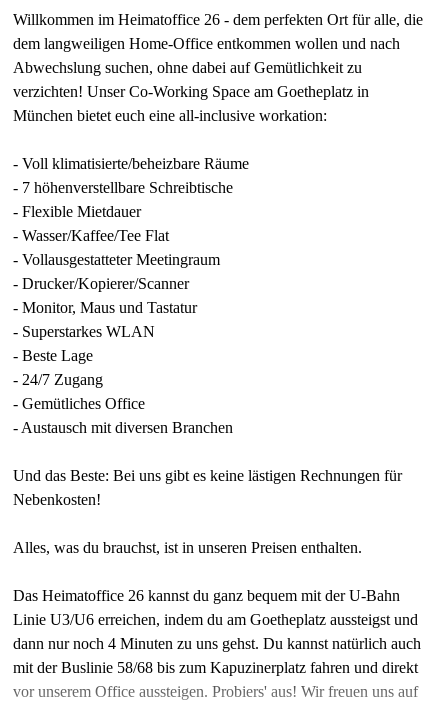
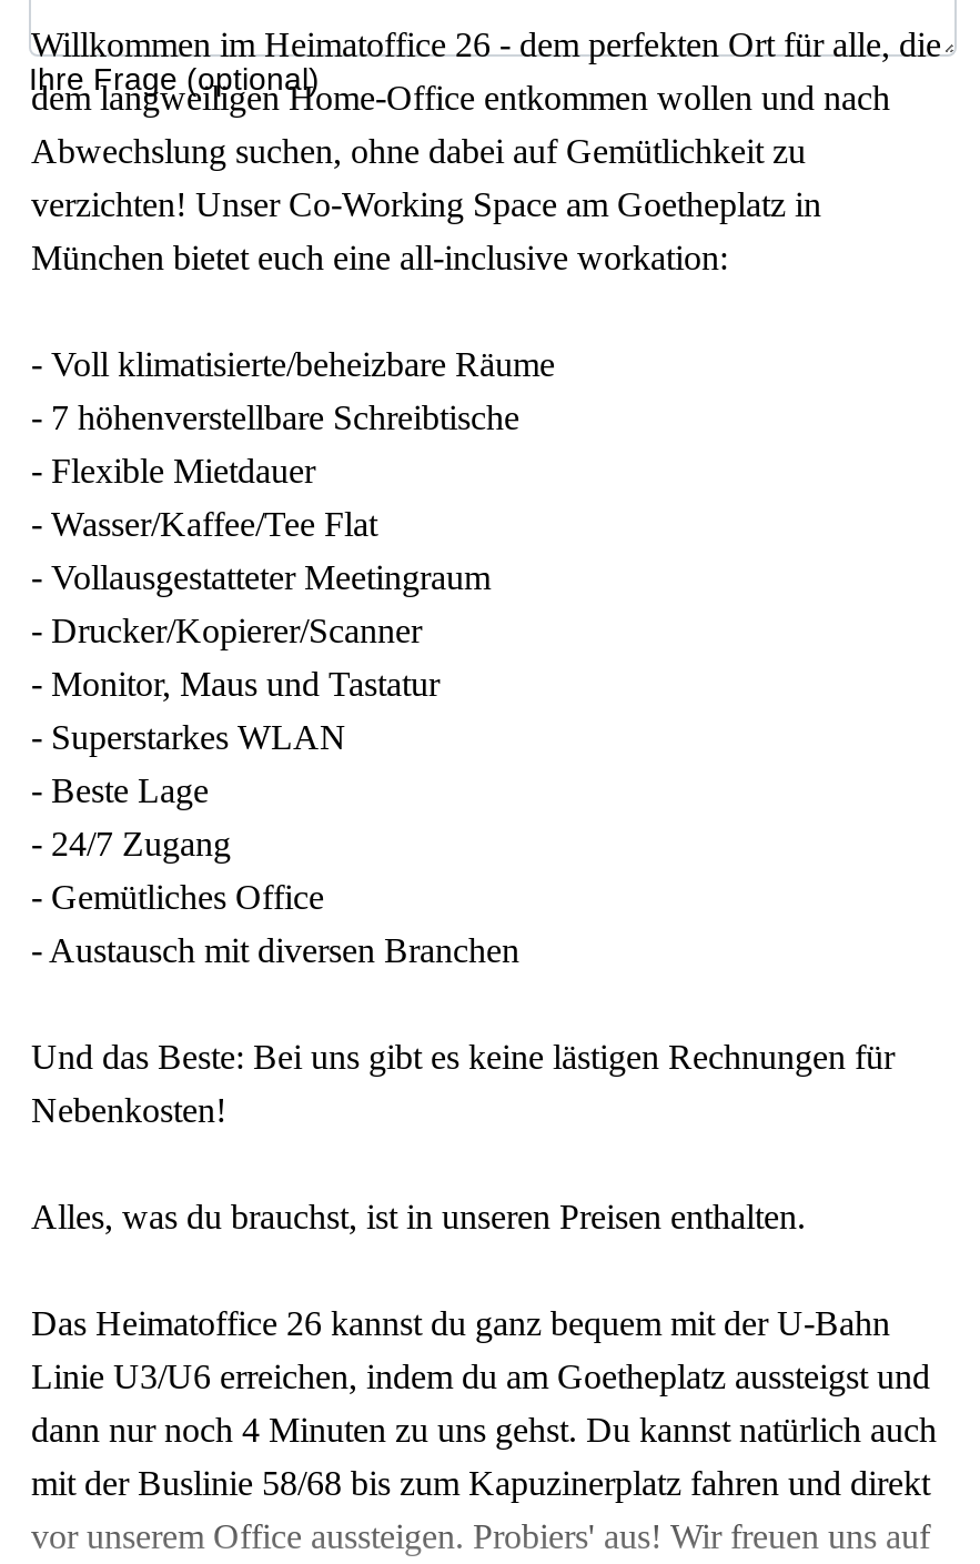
none -> [29,61,320,97] Ihre Frage (optional)

